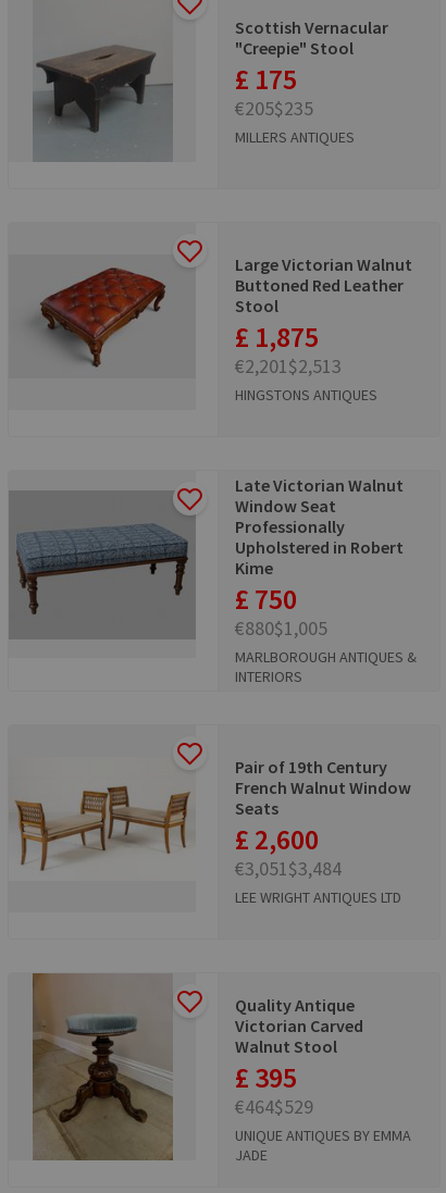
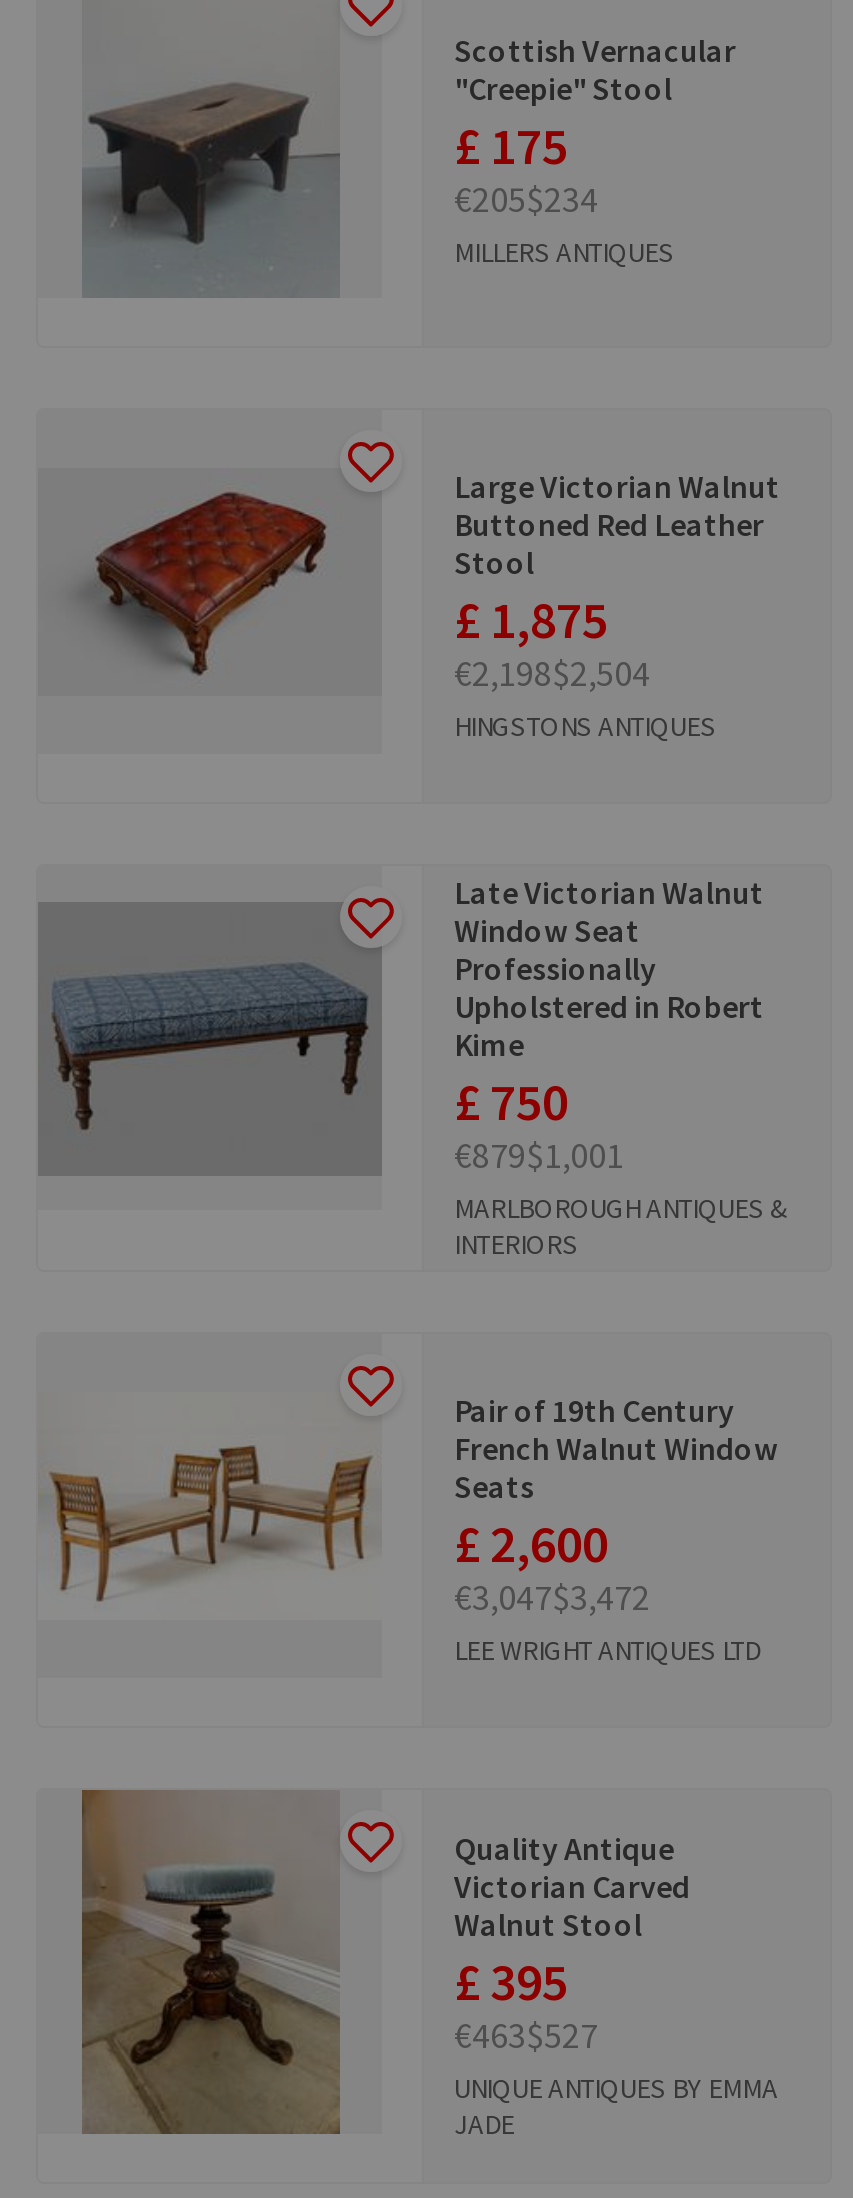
[235,95,313,120] €205$235 -> [454,175,598,221] €205$234
[235,353,342,378] €2,201$2,513 -> [454,650,650,696] €2,198$2,504
[235,616,327,641] €880$1,005 -> [454,1132,624,1178] €879$1,001
[235,856,342,881] €3,051$3,484 -> [454,1574,650,1620] €3,047$3,472
[235,1094,313,1119] €464$529 -> [454,2012,598,2058] €463$527

